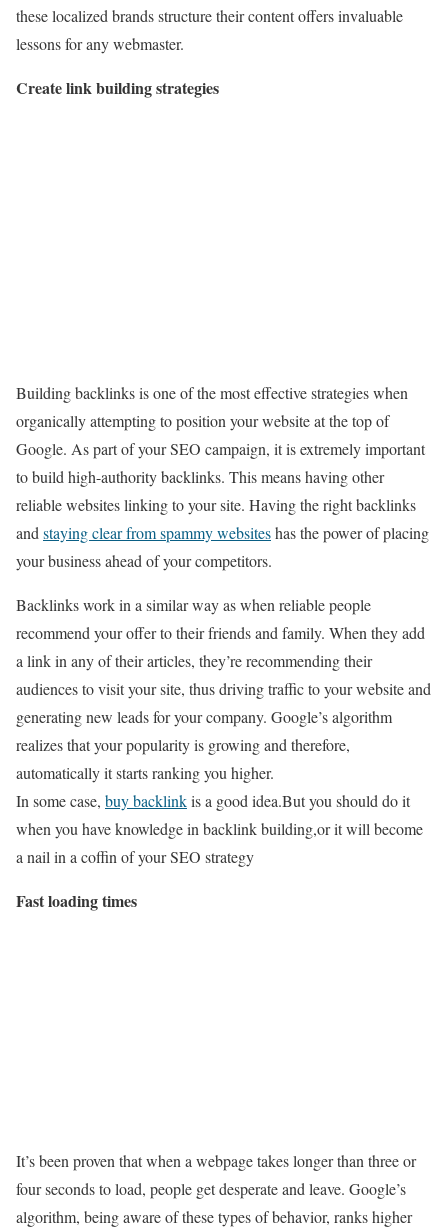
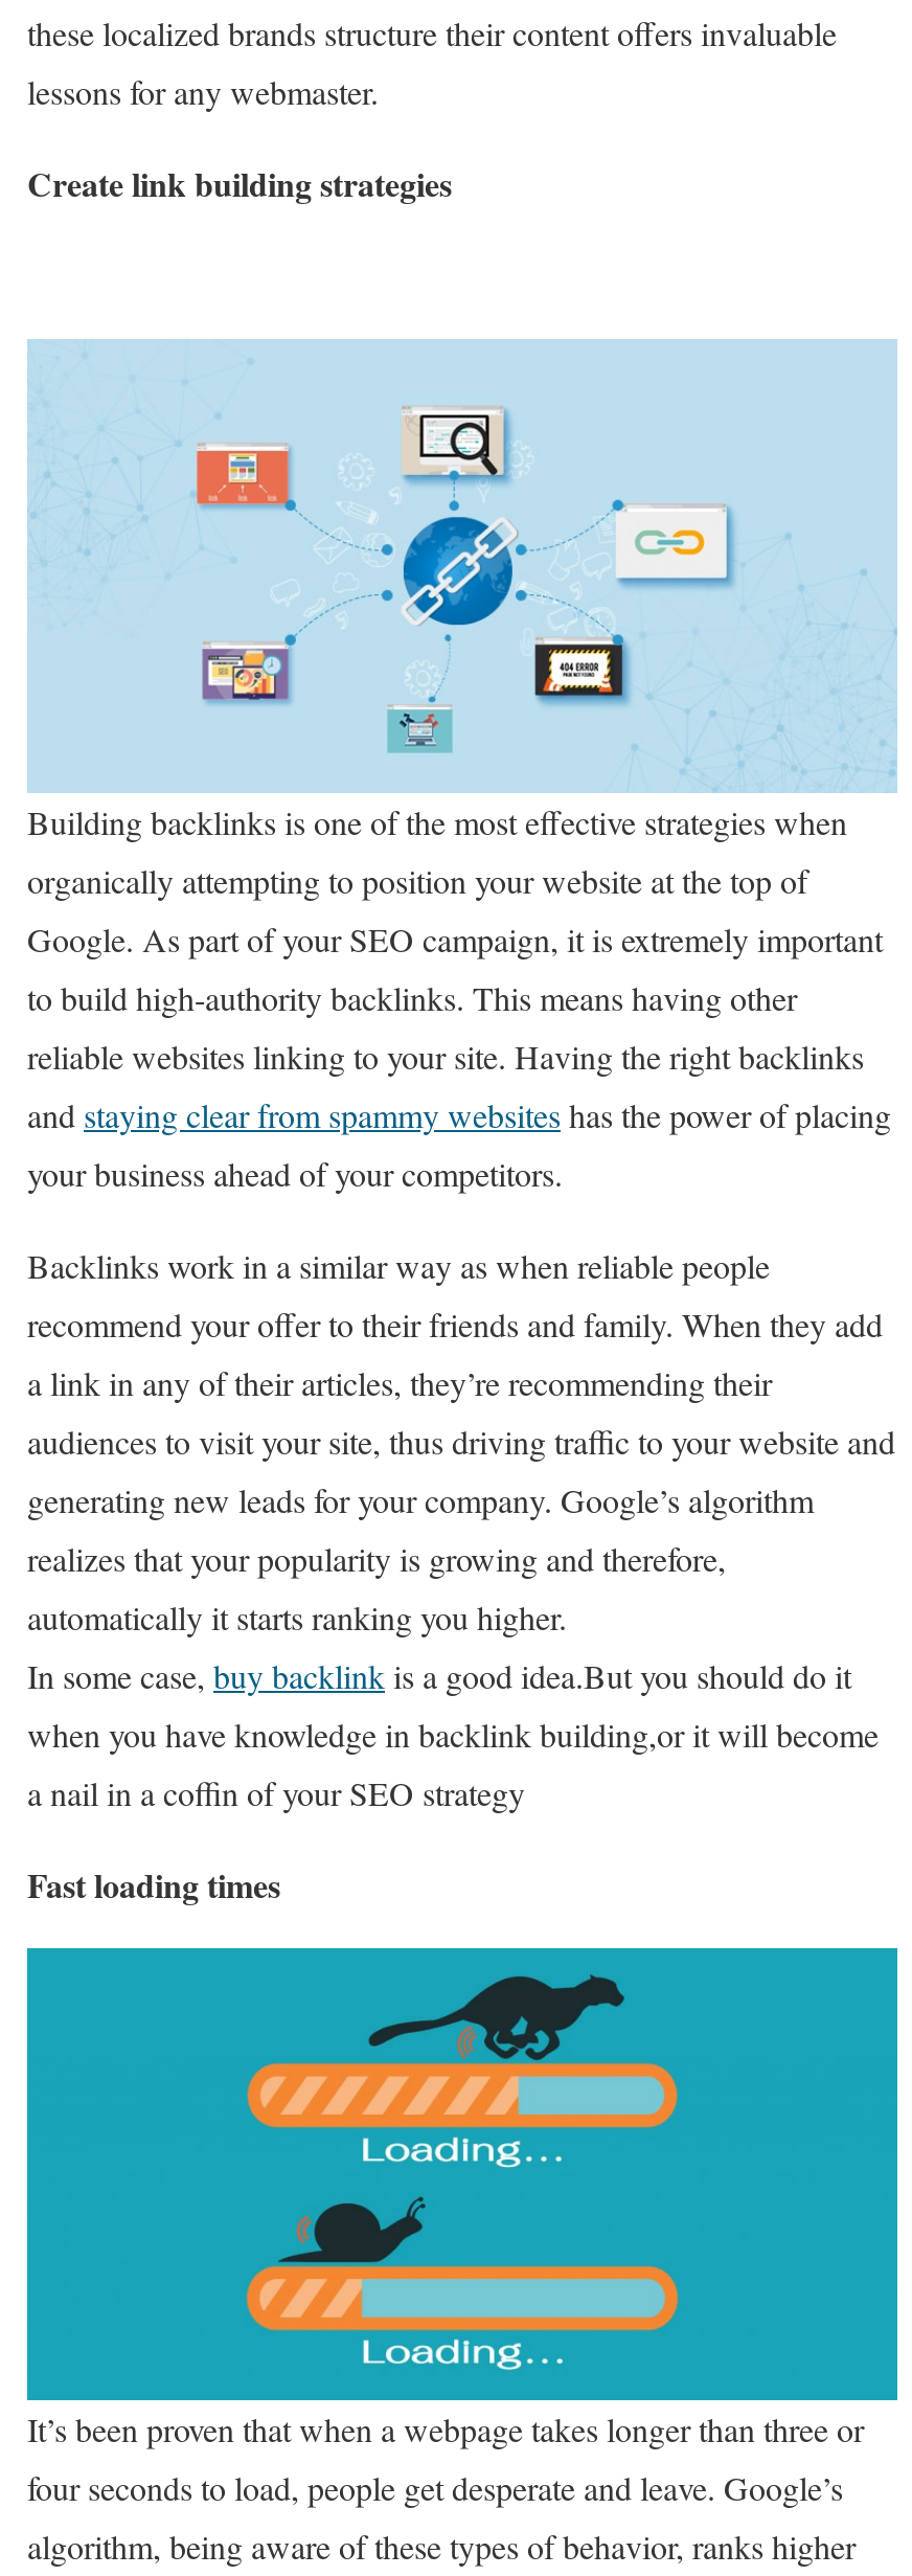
none -> [27,339,899,793] [image]
none -> [25,1946,899,2402] [image]

